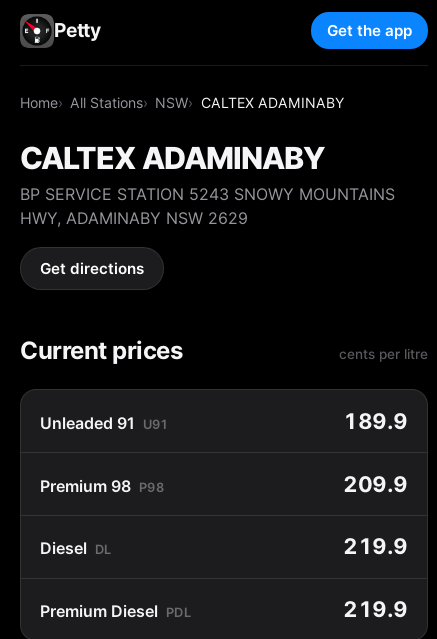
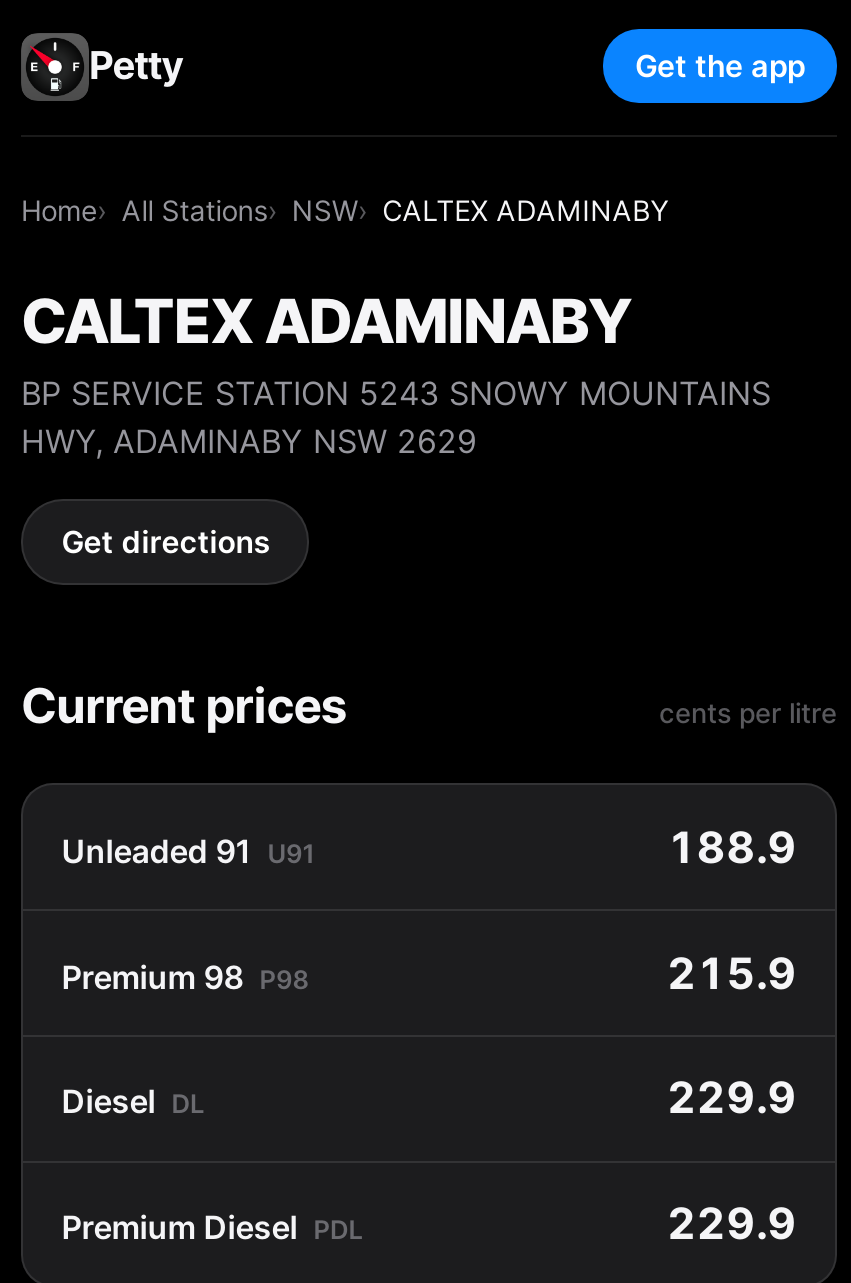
[343,408,408,434] 189.9 -> [667,820,797,872] 188.9
[343,470,408,496] 209.9 -> [667,946,797,998] 215.9
[343,533,408,559] 219.9 -> [667,1072,797,1124] 229.9
[343,596,408,622] 219.9 -> [667,1197,797,1249] 229.9

